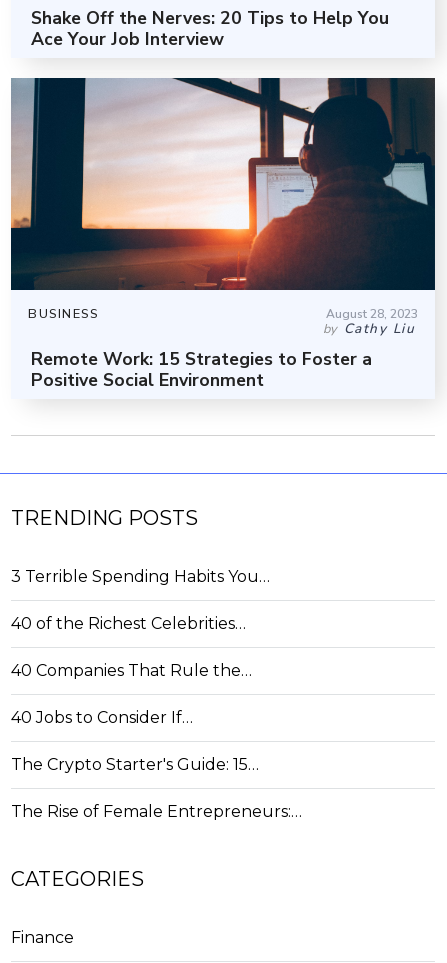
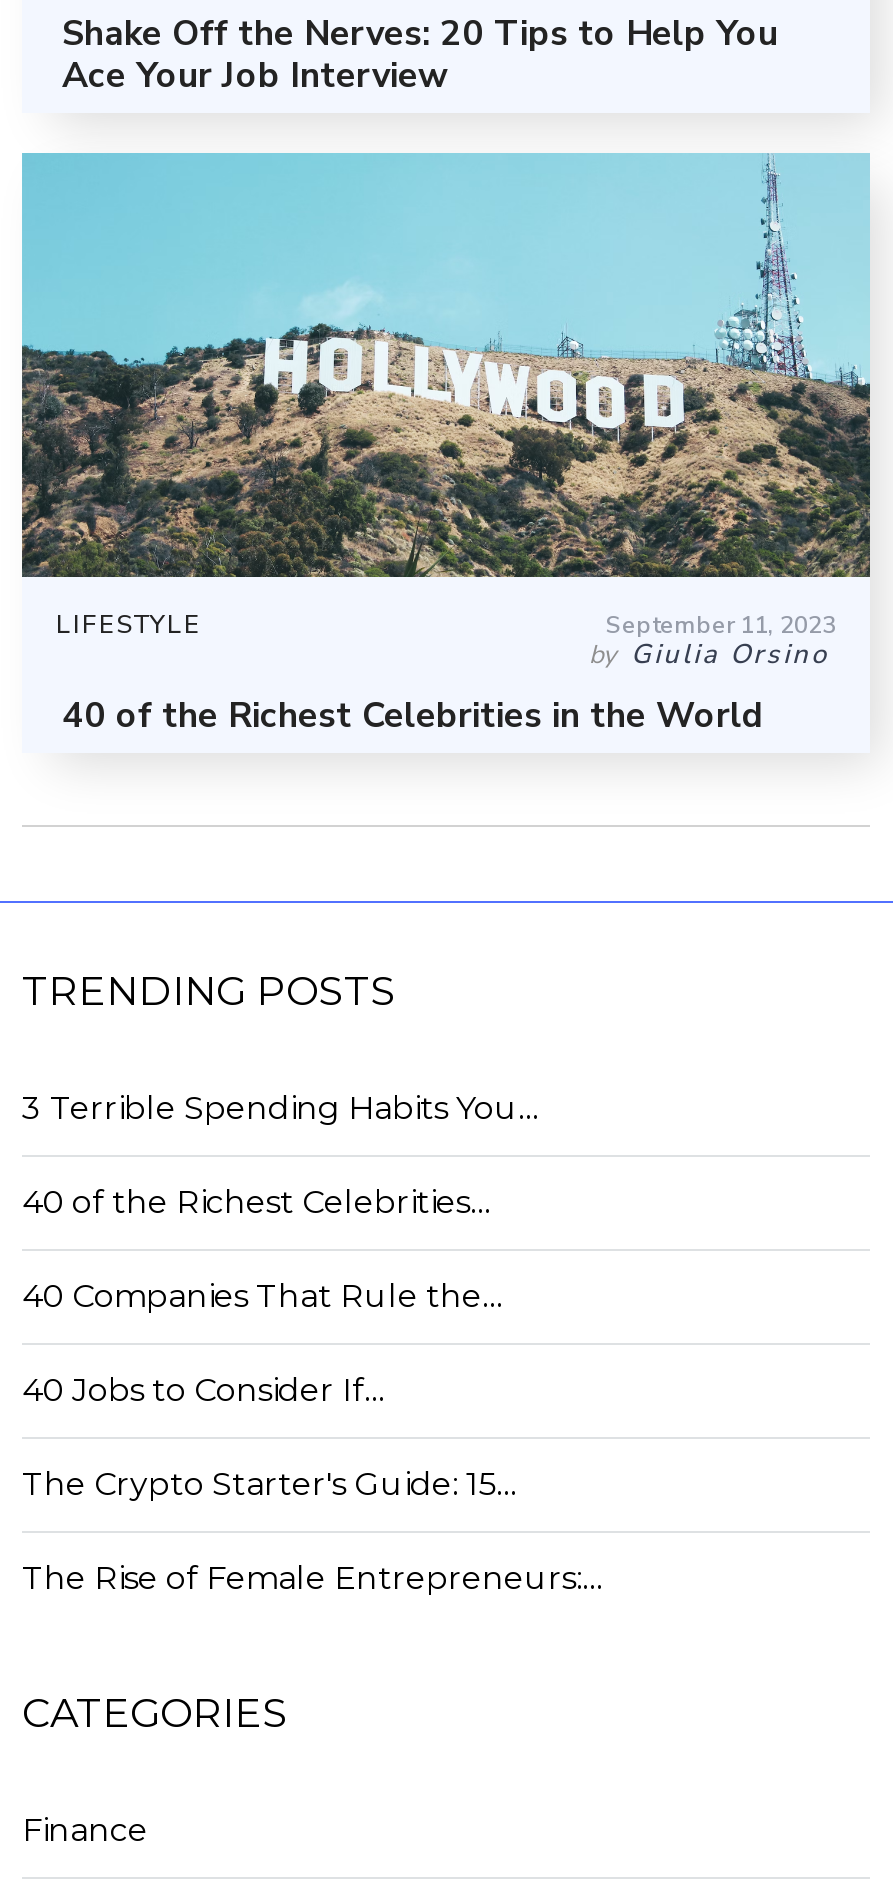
[10,77,436,392] [image] | BUSINESS | August 28, 2023 | by Cathy Liu | Remote Work: 15 Strategies to Foster a | Positive Social Environment -> [20,151,872,740] [image] | LIFESTYLE | September 11, 2023 | by Giulia Orsino | 40 of the Richest Celebrities in the World

